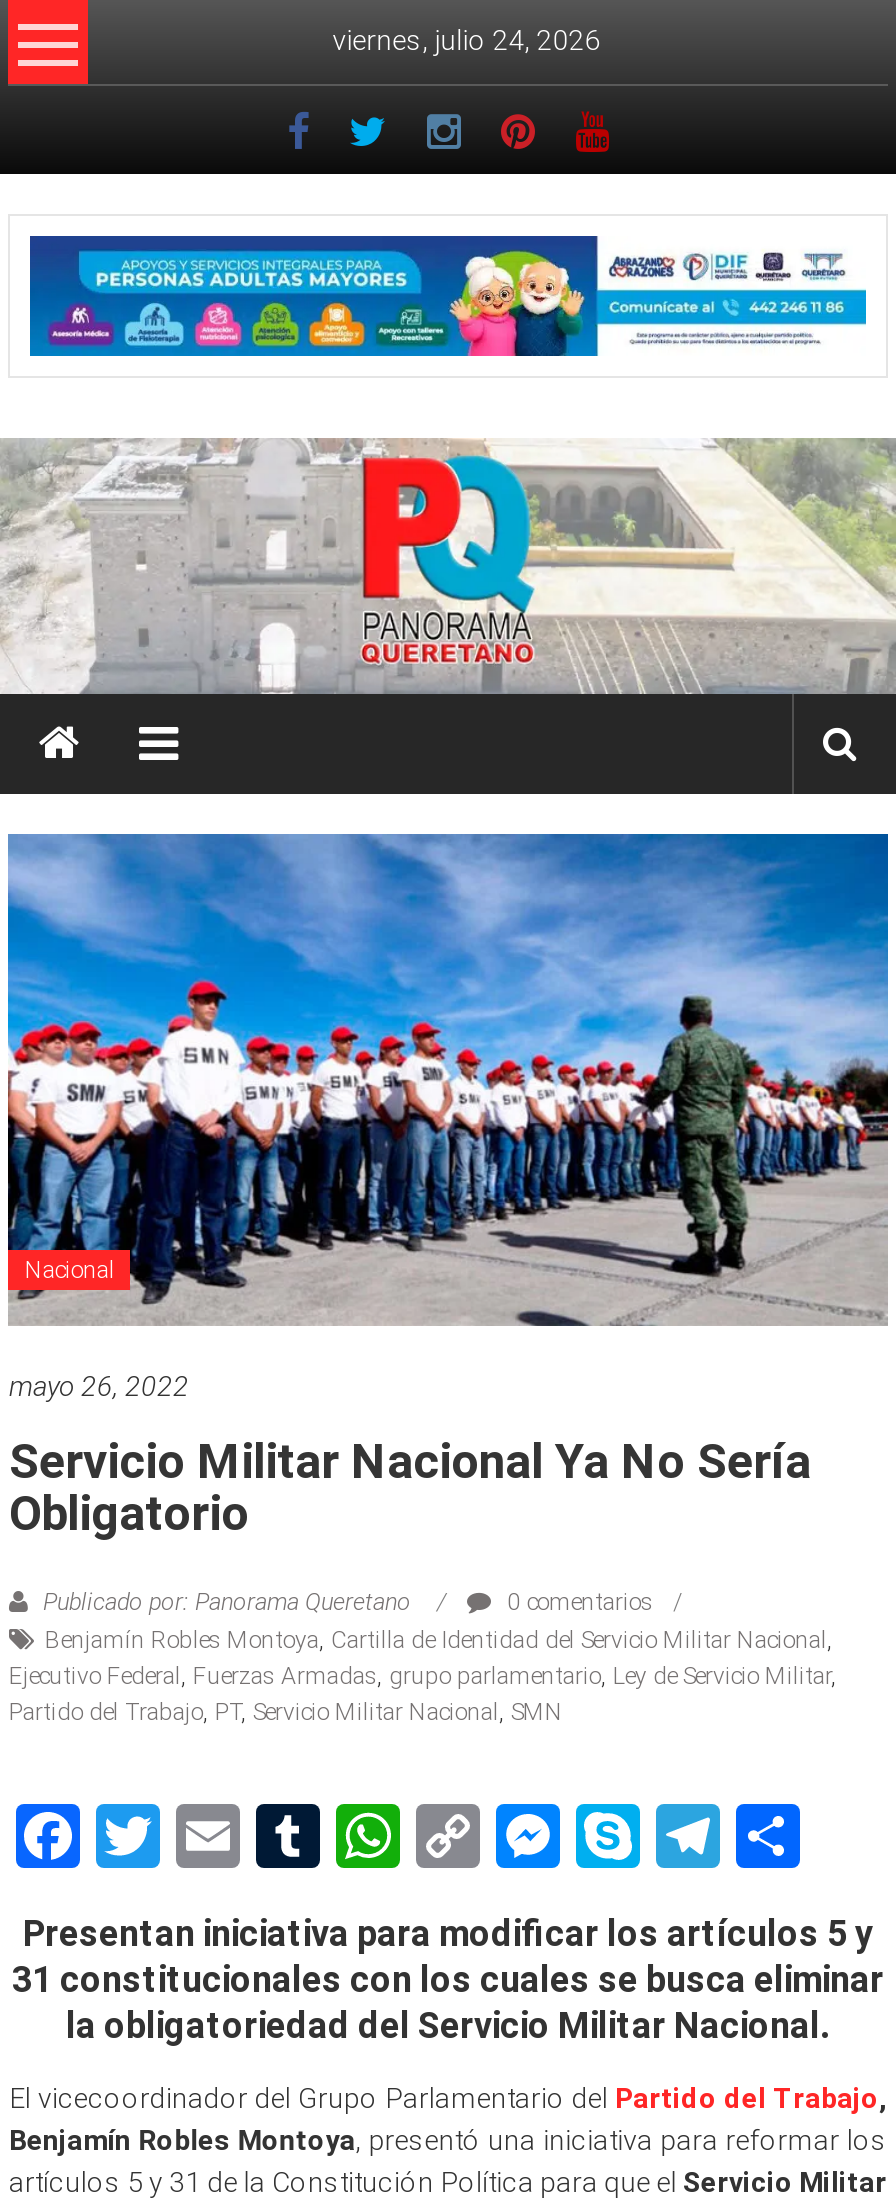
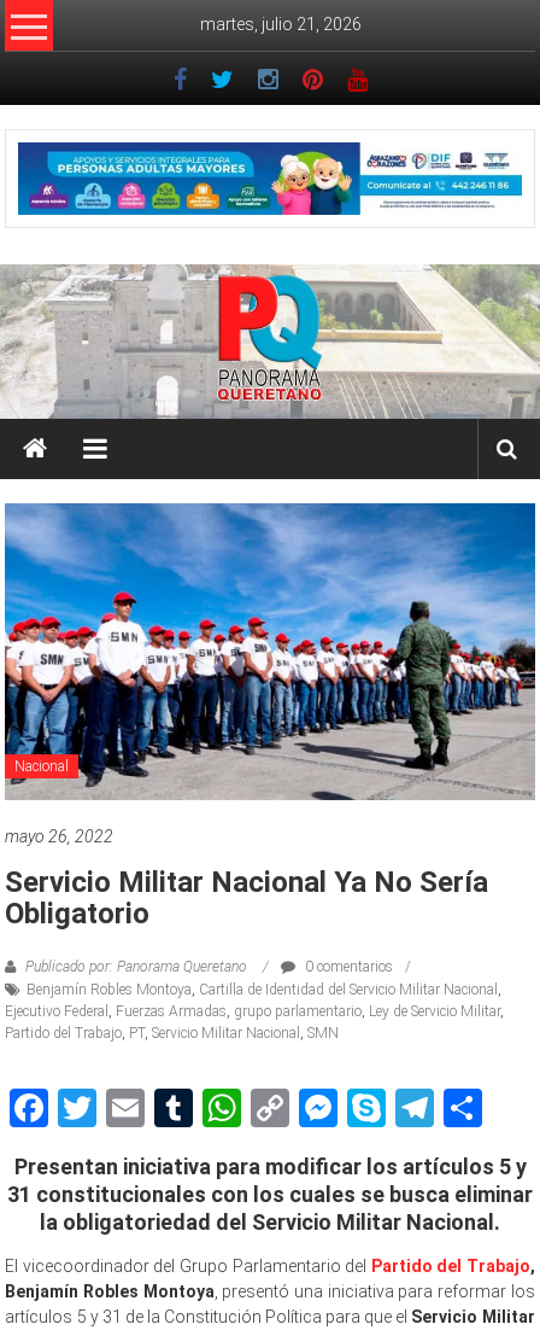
[333,24,601,56] viernes, julio 24, 2026 -> [200,14,362,34] martes, julio 21, 2026

